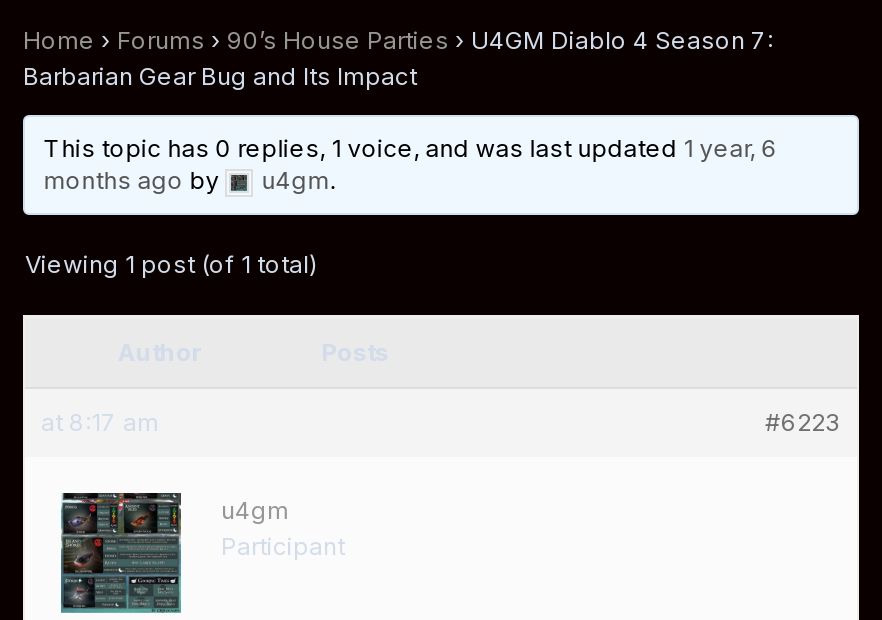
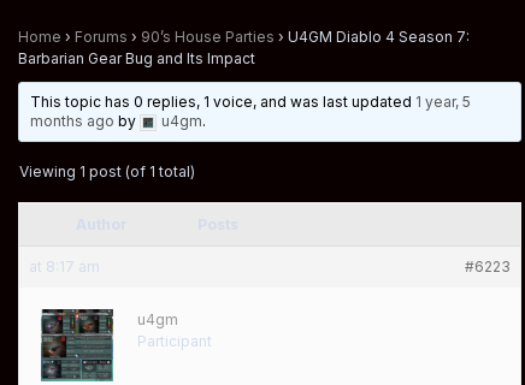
[43,133,777,163] This topic has 0 replies, 1 voice, and was last updated 1 year, 6 -> [30,93,471,111] This topic has 0 replies, 1 voice, and was last updated 1 year, 5

